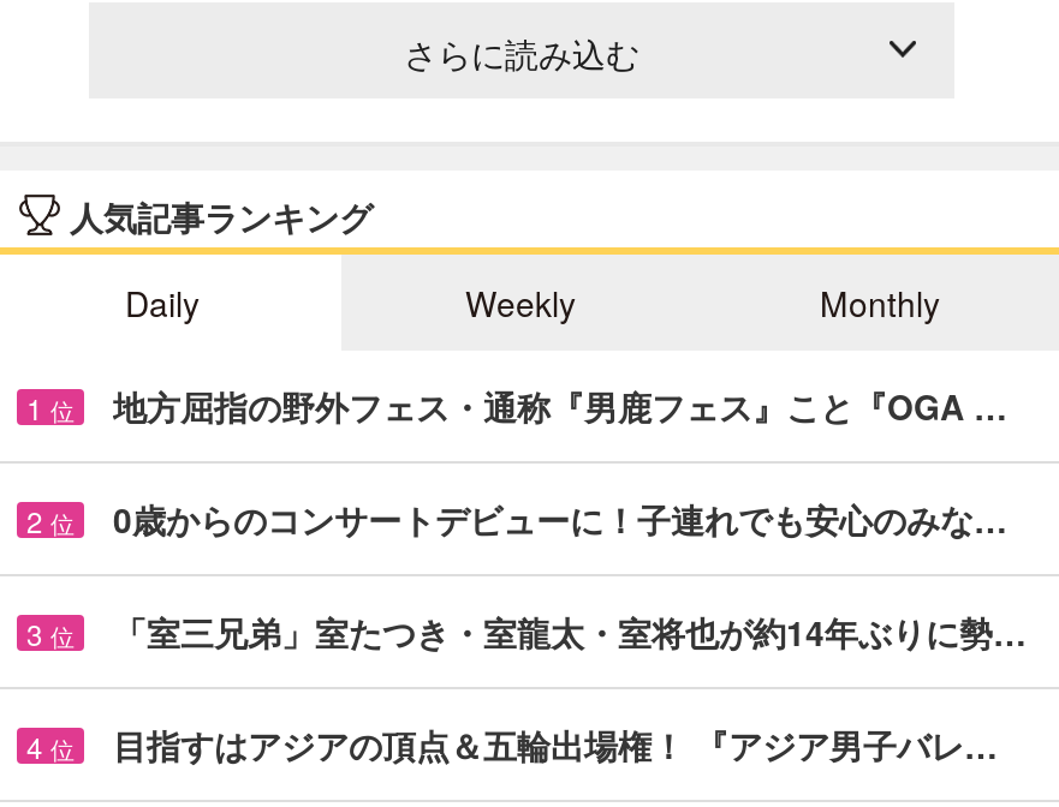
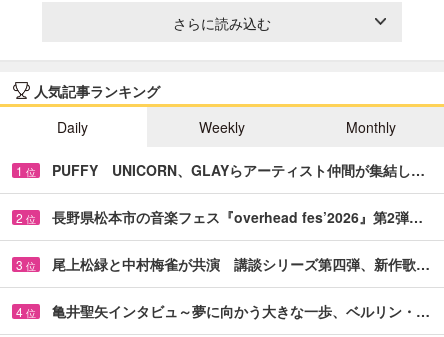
[113,381,1007,429] 地方屈指の野外フェス・通称『男鹿フェス』こと『OGA … -> [52,160,425,180] PUFFY UNICORN、GLAYらアーティスト仲間が集結し…
[113,494,1007,542] 0歳からのコンサートデビューに！子連れでも安心のみな… -> [52,207,423,227] 長野県松本市の音楽フェス『overhead fes’2026』第2弾…
[113,607,1027,655] 「室三兄弟」室たつき・室龍太・室将也が約14年ぶりに勢… -> [52,254,430,274] 尾上松緑と中村梅雀が共演 講談シリーズ第四弾、新作歌…
[113,720,998,768] 目指すはアジアの頂点＆五輪出場権！ 『アジア男子バレ… -> [52,301,430,321] 亀井聖矢インタビュ～夢に向かう大きな一歩、ベルリン・…

